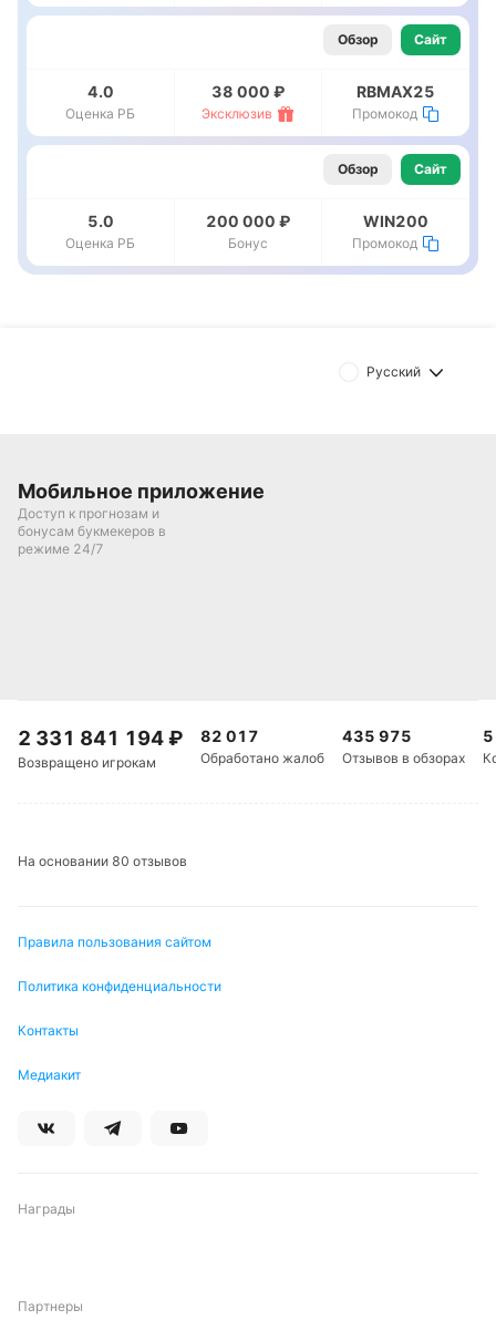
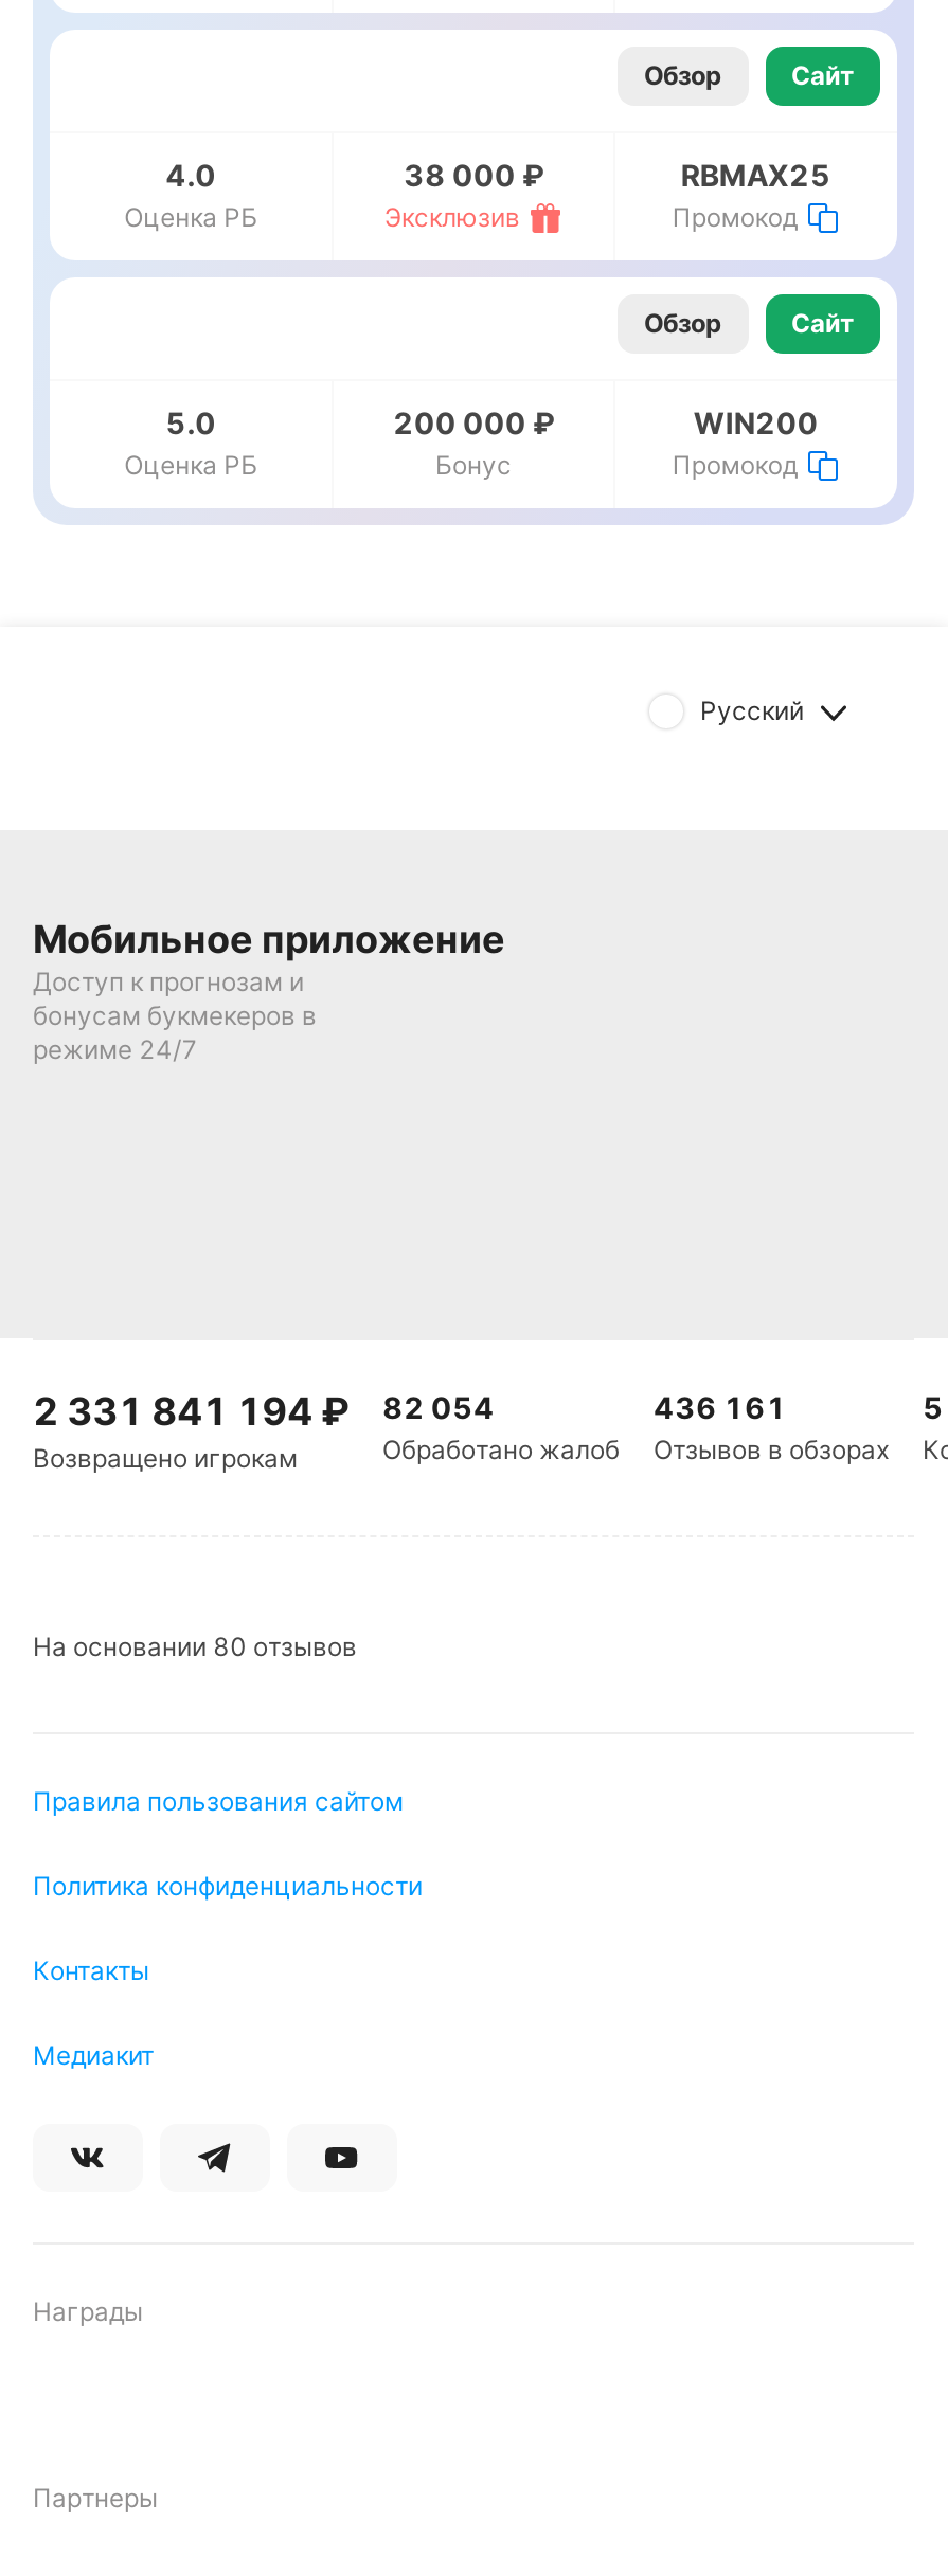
[18,726,259,750] 2 331 841 194 ₽ 82 017 -> [33,1389,495,1434] 2 331 841 194 ₽ 82 054
[342,726,412,745] 435 975 -> [654,1389,787,1425] 436 161

